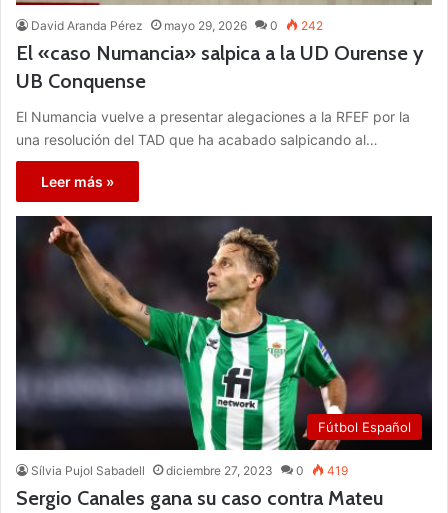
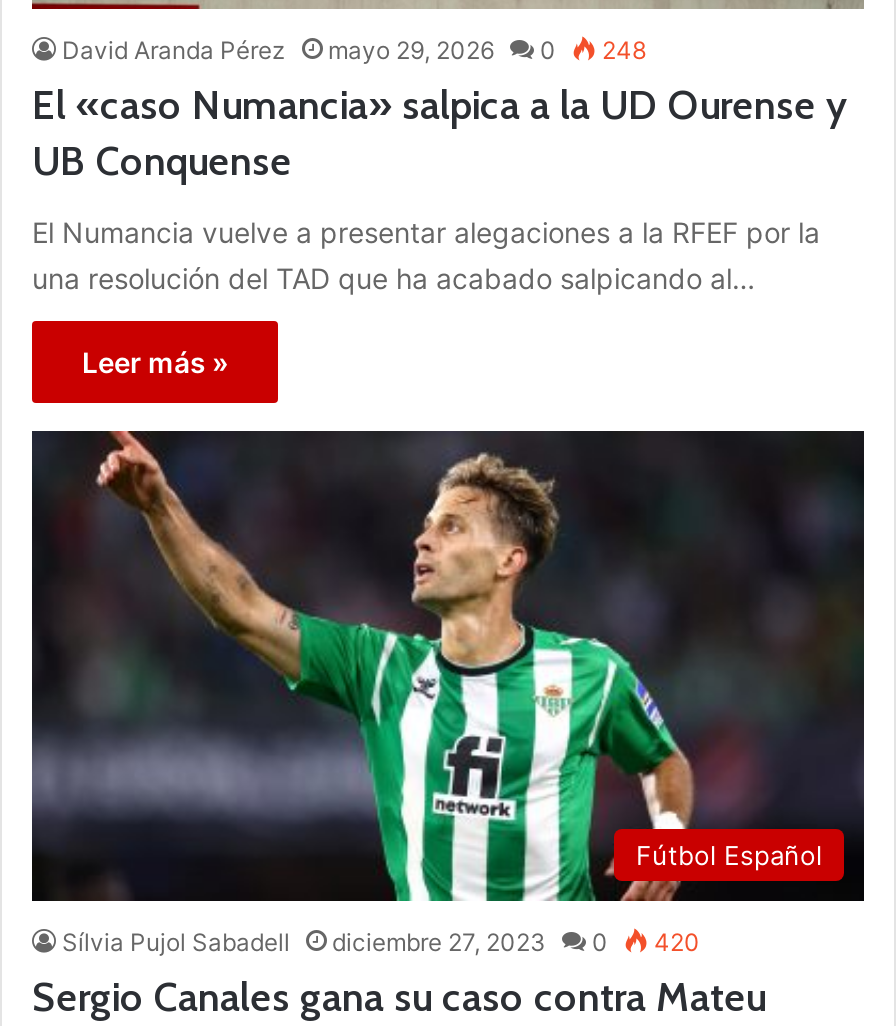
[31,18,323,33] David Aranda Pérez mayo 29, 2026 0 242 -> [62,35,646,65] David Aranda Pérez mayo 29, 2026 0 248
[31,463,348,478] Sílvia Pujol Sabadell diciembre 27, 2023 0 419 -> [62,927,700,957] Sílvia Pujol Sabadell diciembre 27, 2023 0 420

